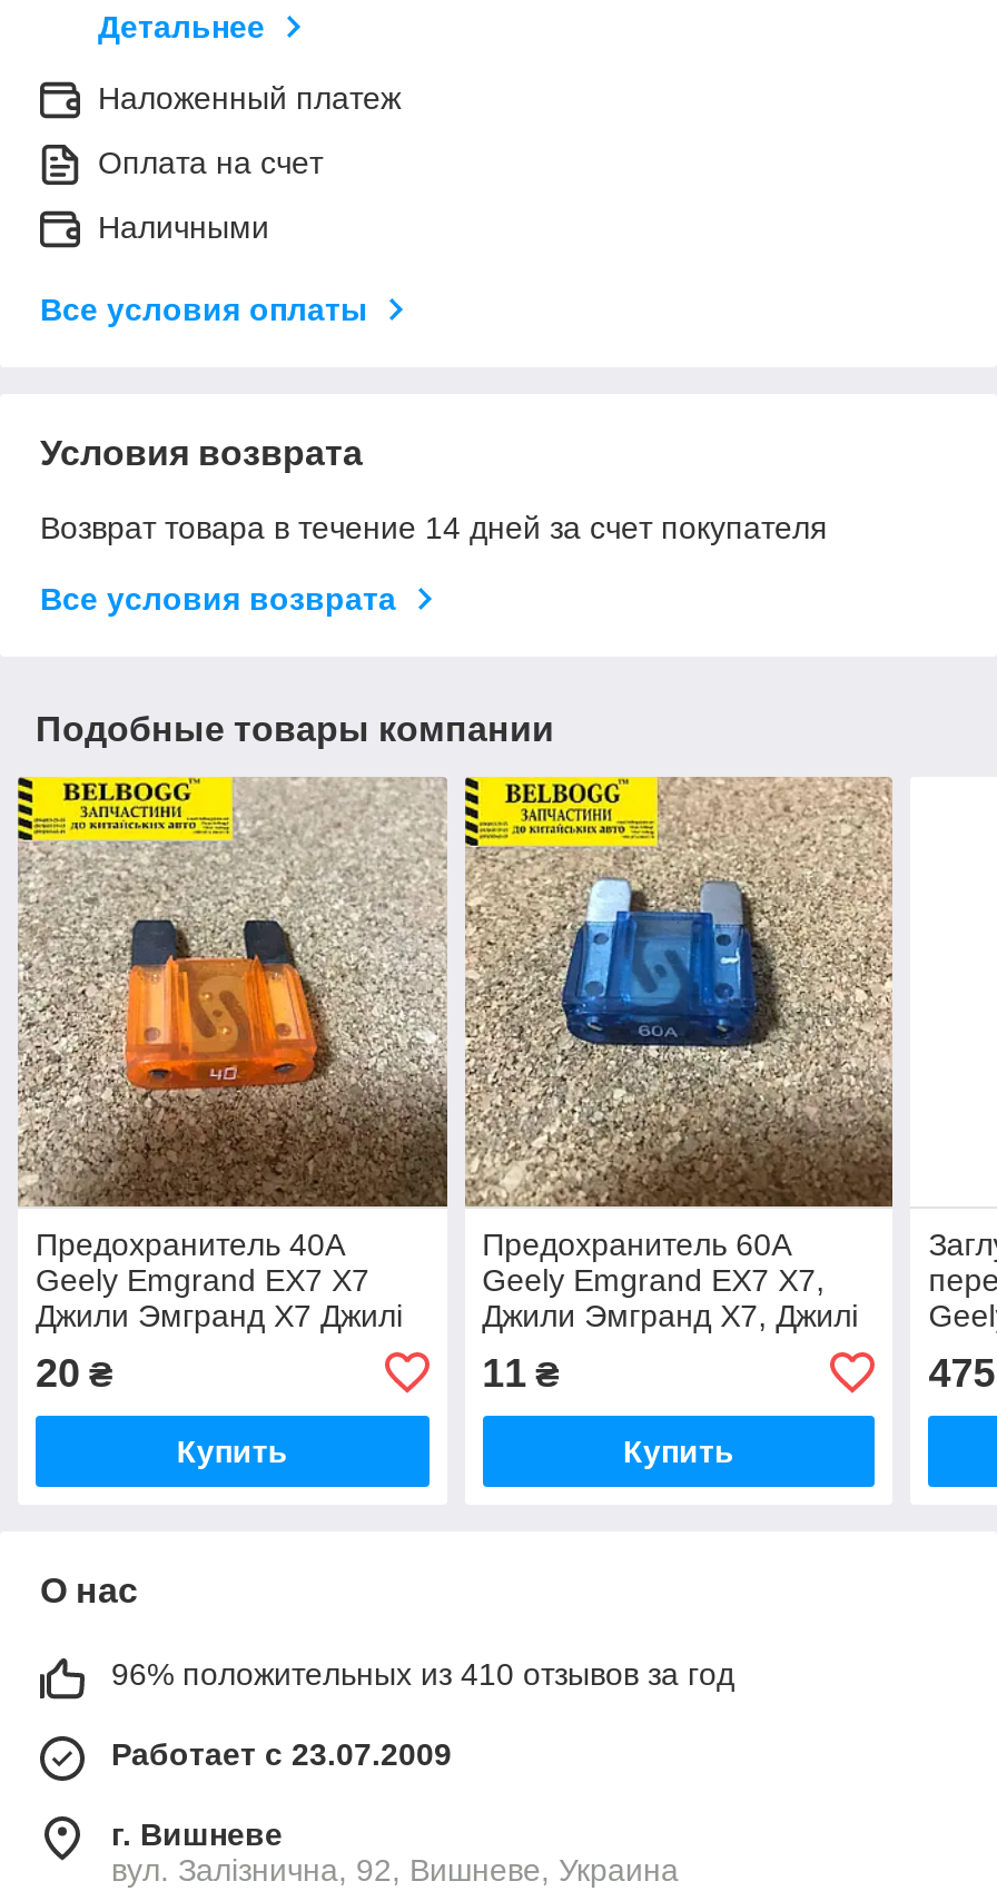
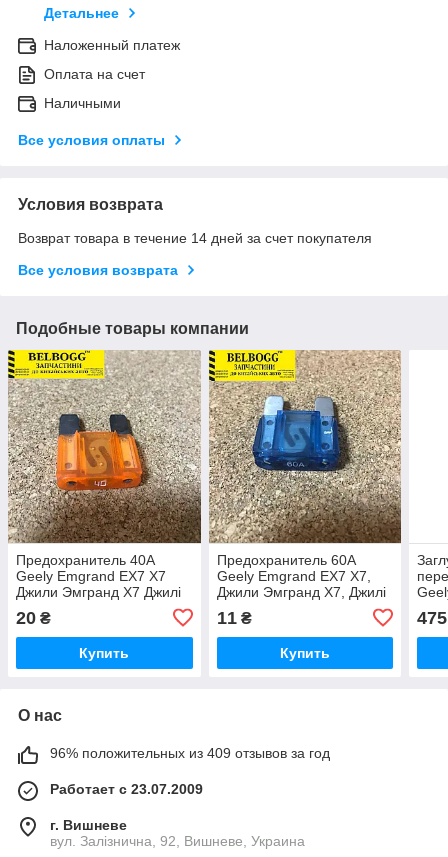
[111,1656,734,1691] 96% положительных из 410 отзывов за год -> [50,745,330,761] 96% положительных из 409 отзывов за год

